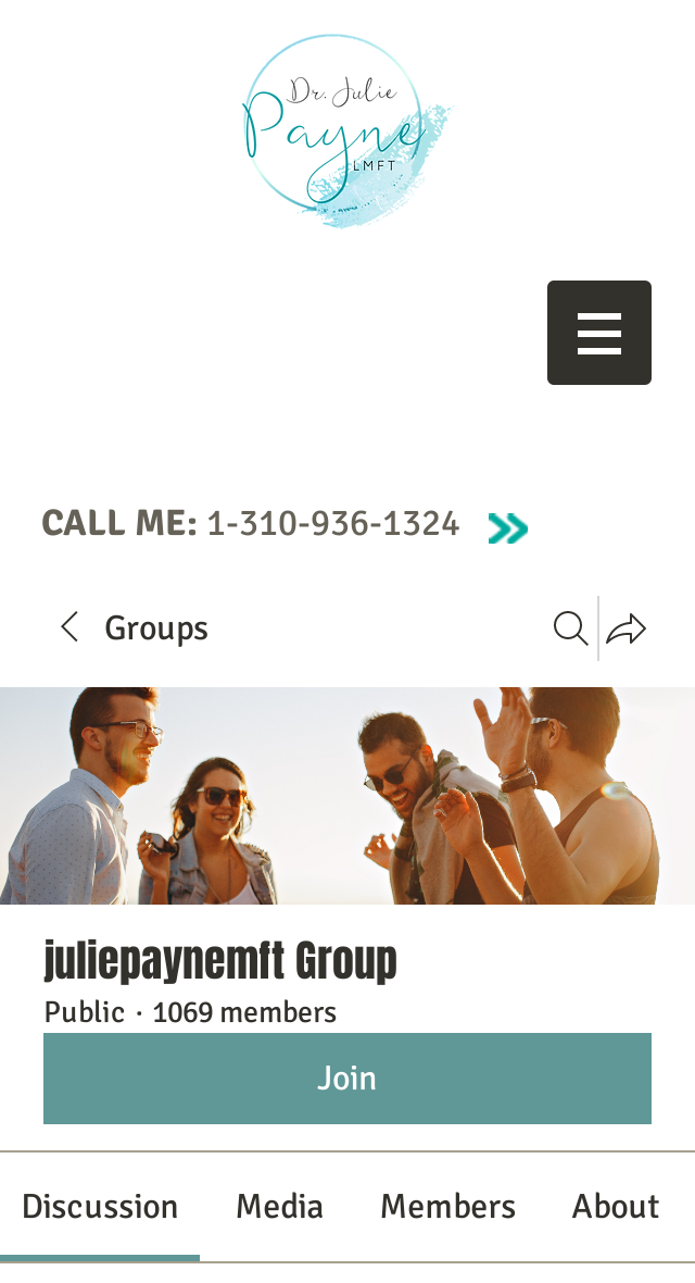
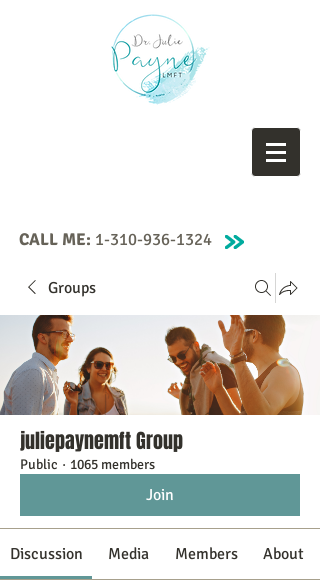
[43,994,337,1031] Public · 1069 members -> [20,456,155,473] Public · 1065 members

